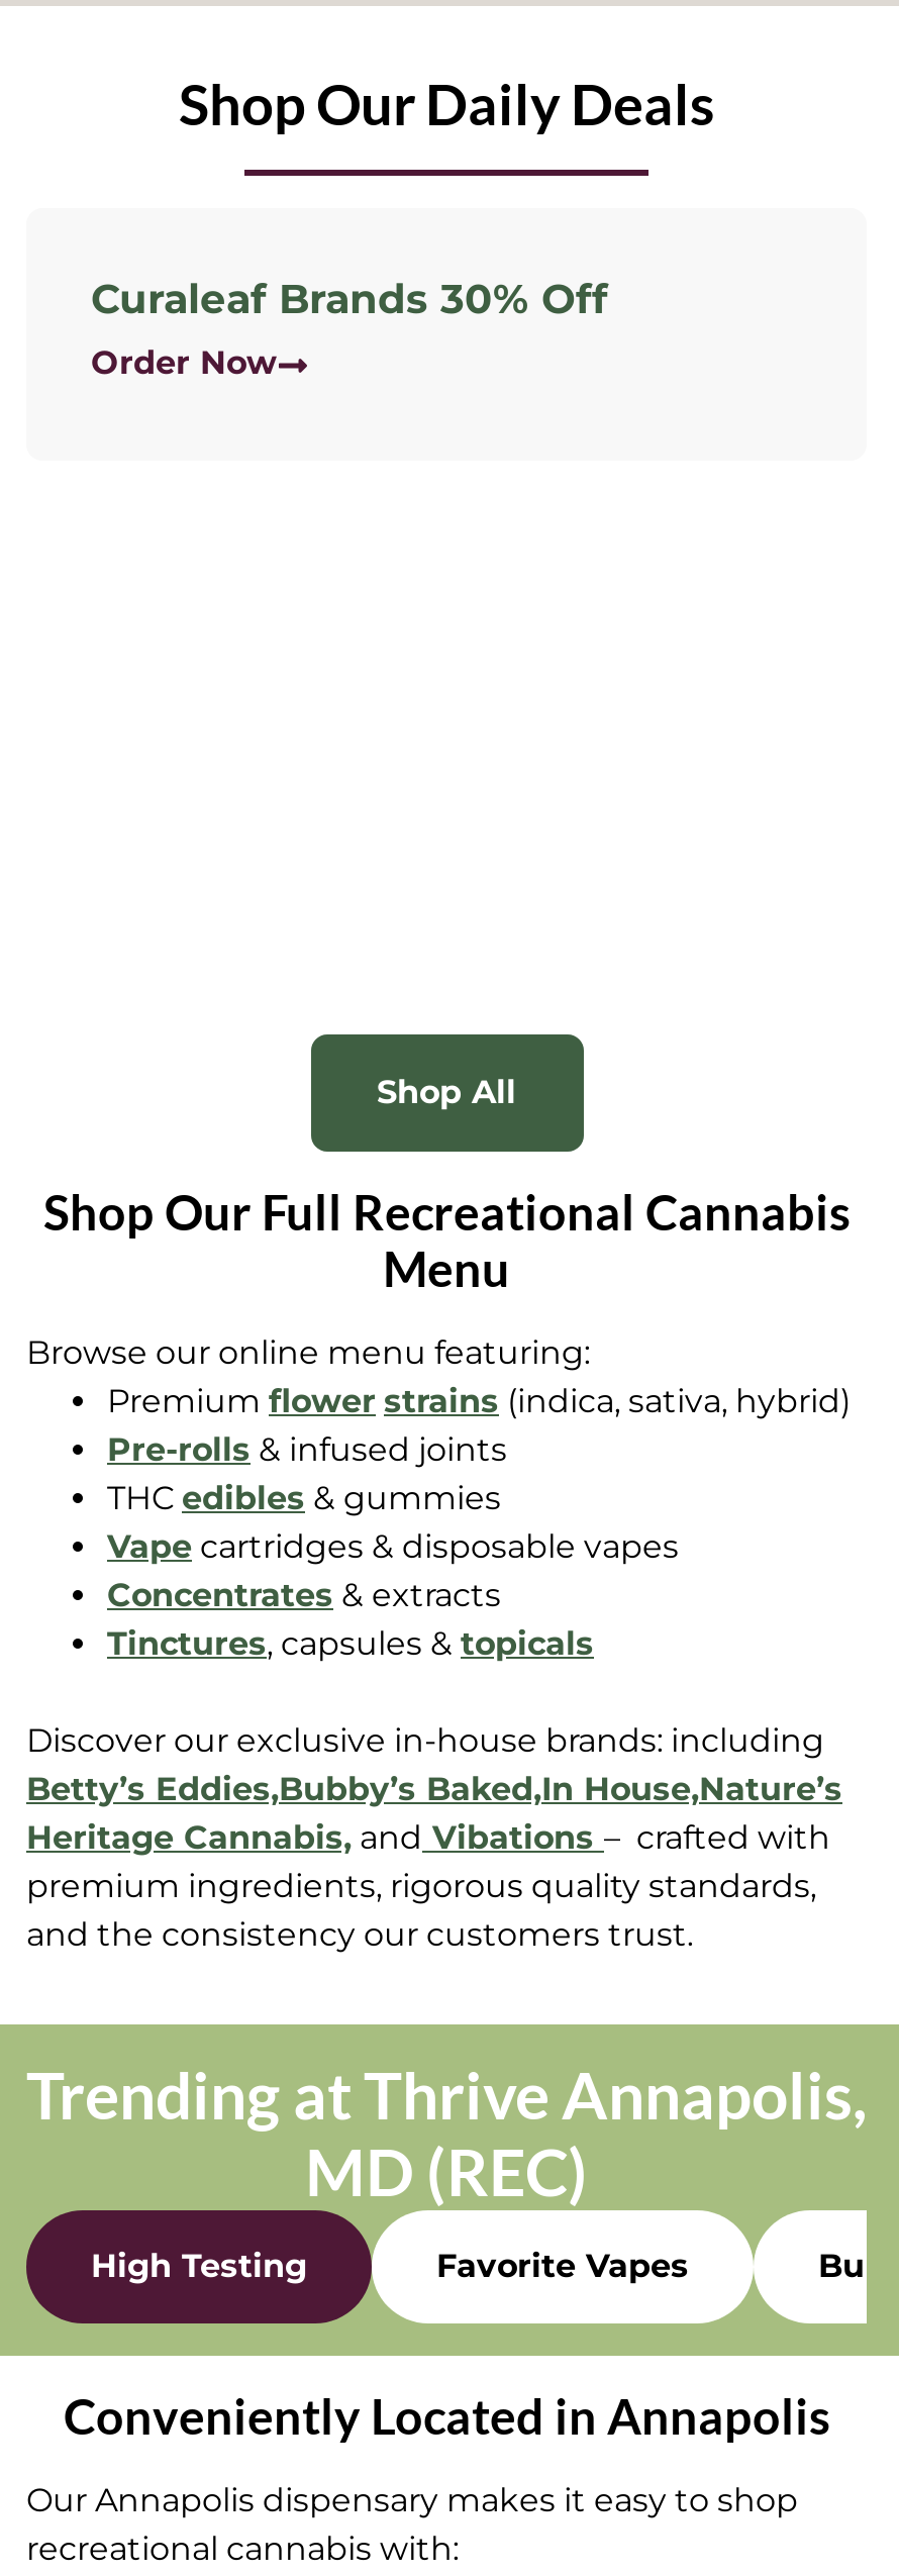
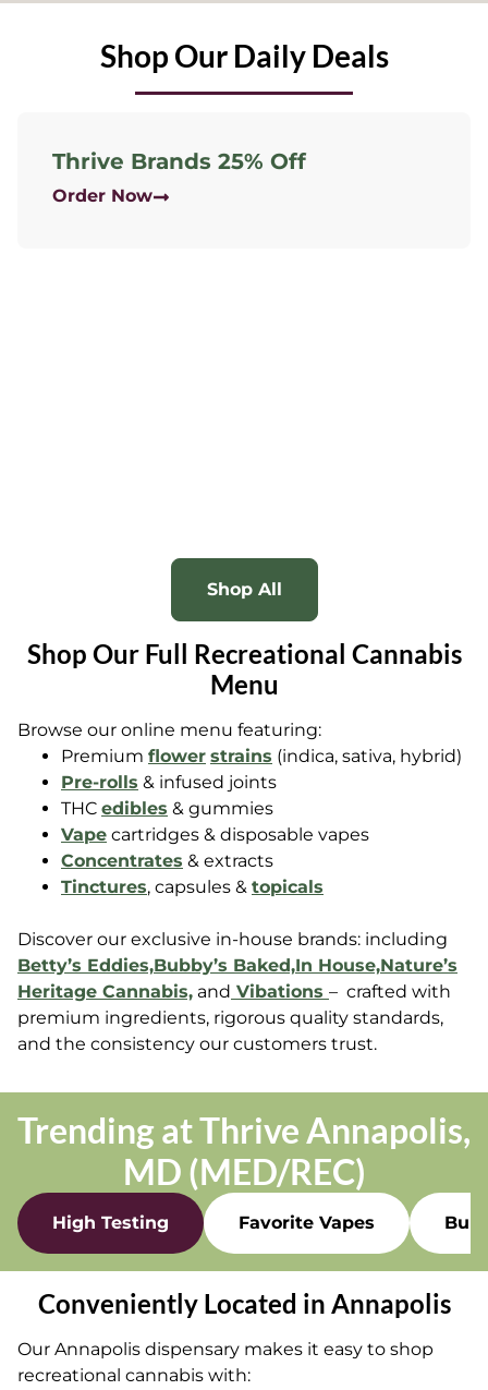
[91,275,608,323] Curaleaf Brands 30% Off -> [52,148,306,174] Thrive Brands 25% Off
[305,2132,588,2211] MD (REC) -> [123,1151,365,1193] MD (MED/REC)

